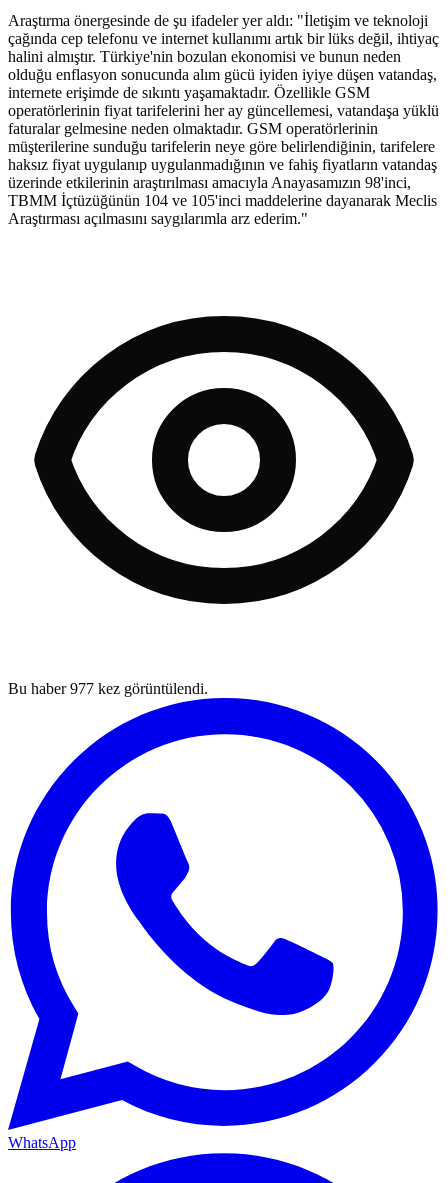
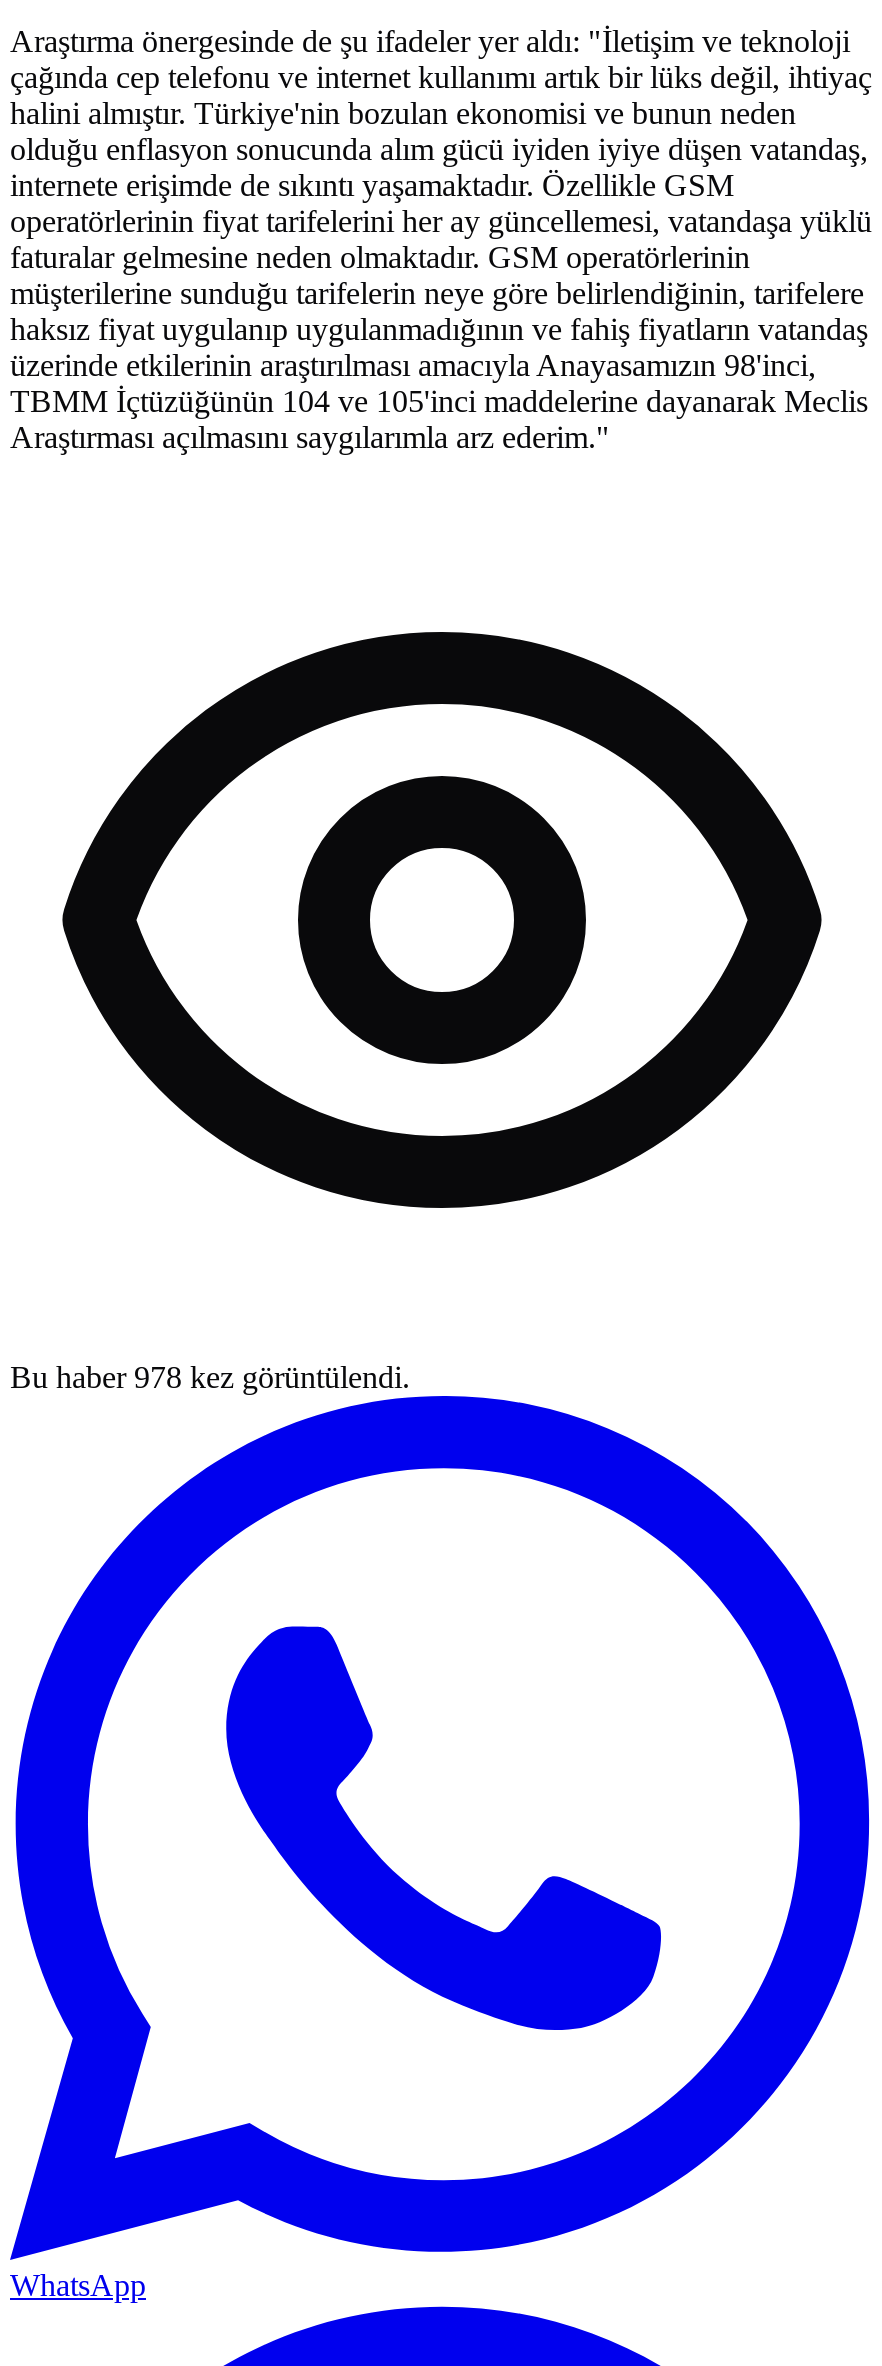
[8,680,208,697] Bu haber 977 kez görüntülendi. -> [10,1360,410,1394] Bu haber 978 kez görüntülendi.

